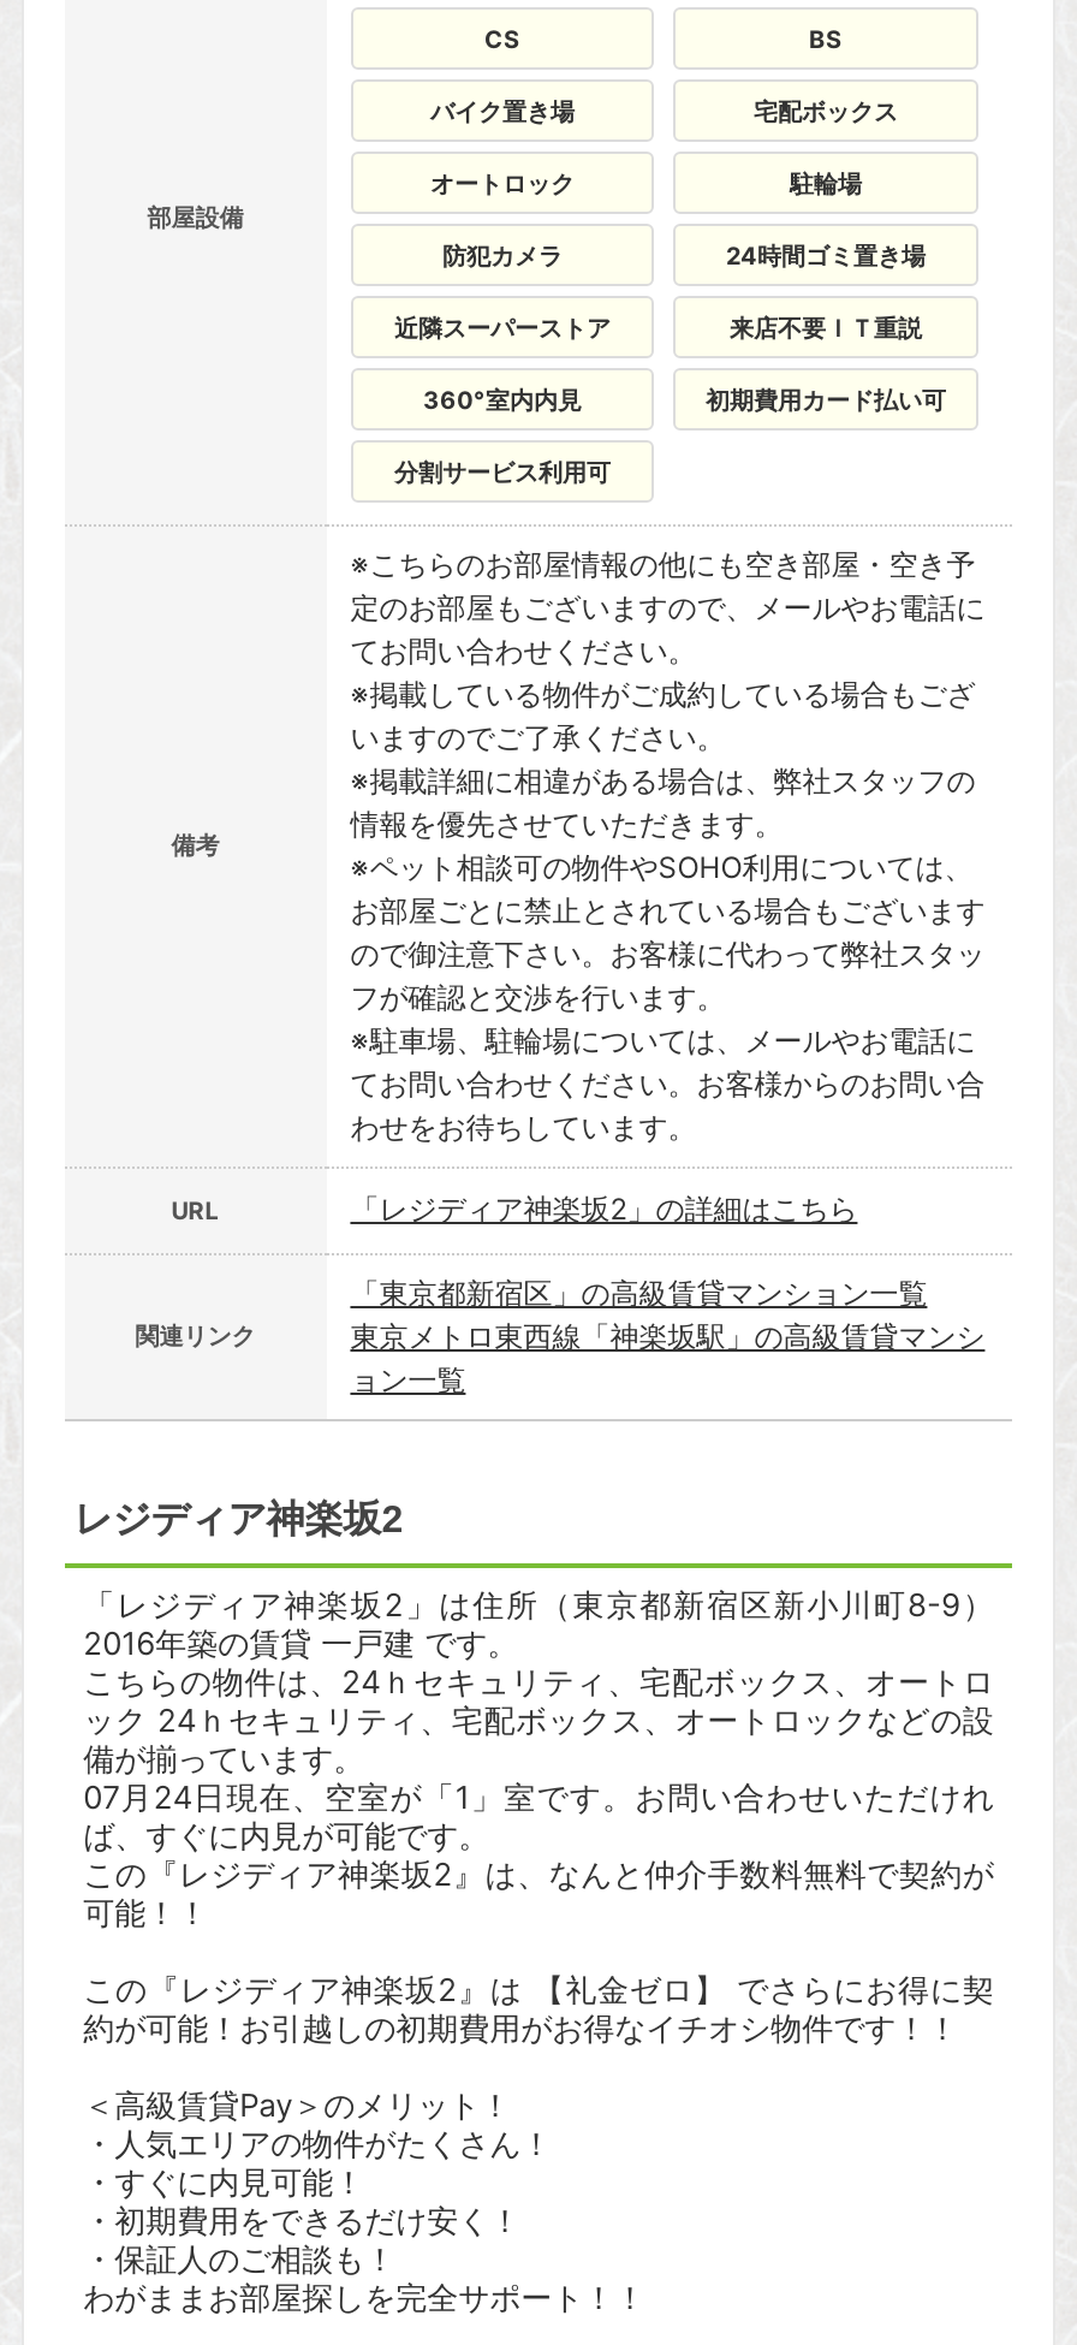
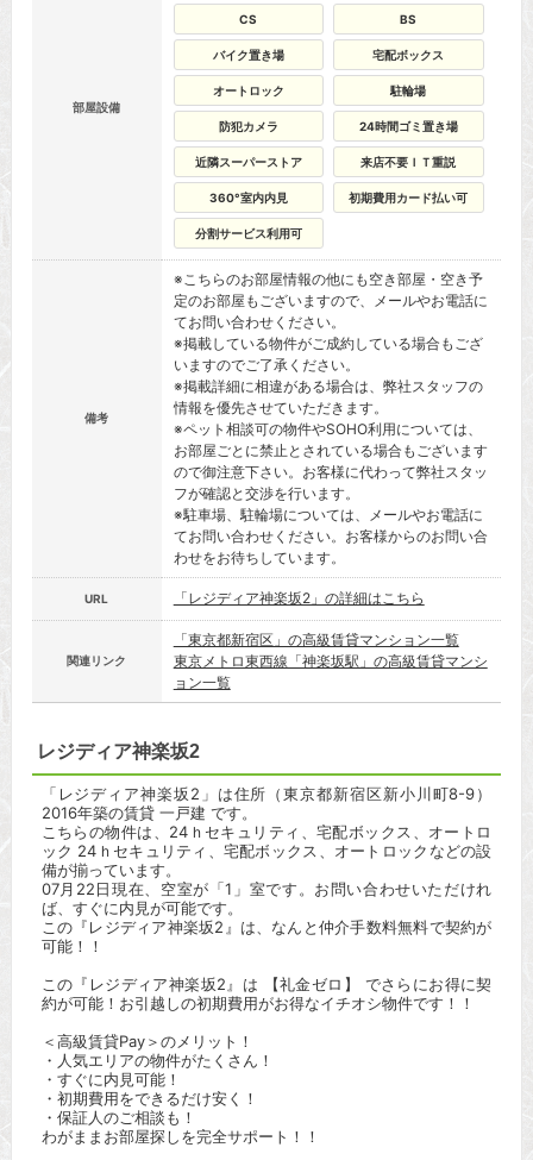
[83,1777,994,1816] 07月24日現在、空室が「1」室です。お問い合わせいただけれ -> [41,879,492,898] 07月22日現在、空室が「1」室です。お問い合わせいただけれ

